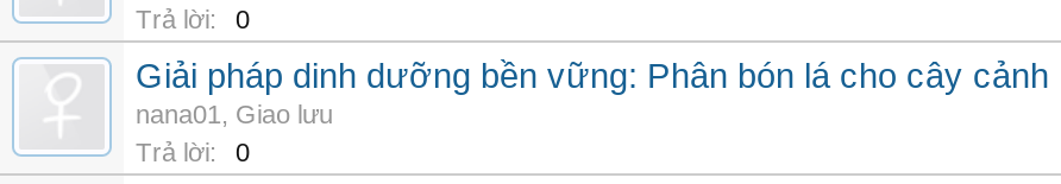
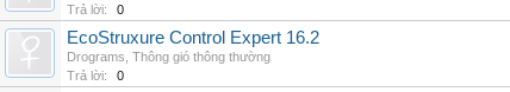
[136,57,1049,128] Giải pháp dinh dưỡng bền vững: Phân bón lá cho cây cảnh | nana01, Giao lưu -> [67,28,319,64] EcoStruxure Control Expert 16.2 | Drograms, Thông gió thông thường

